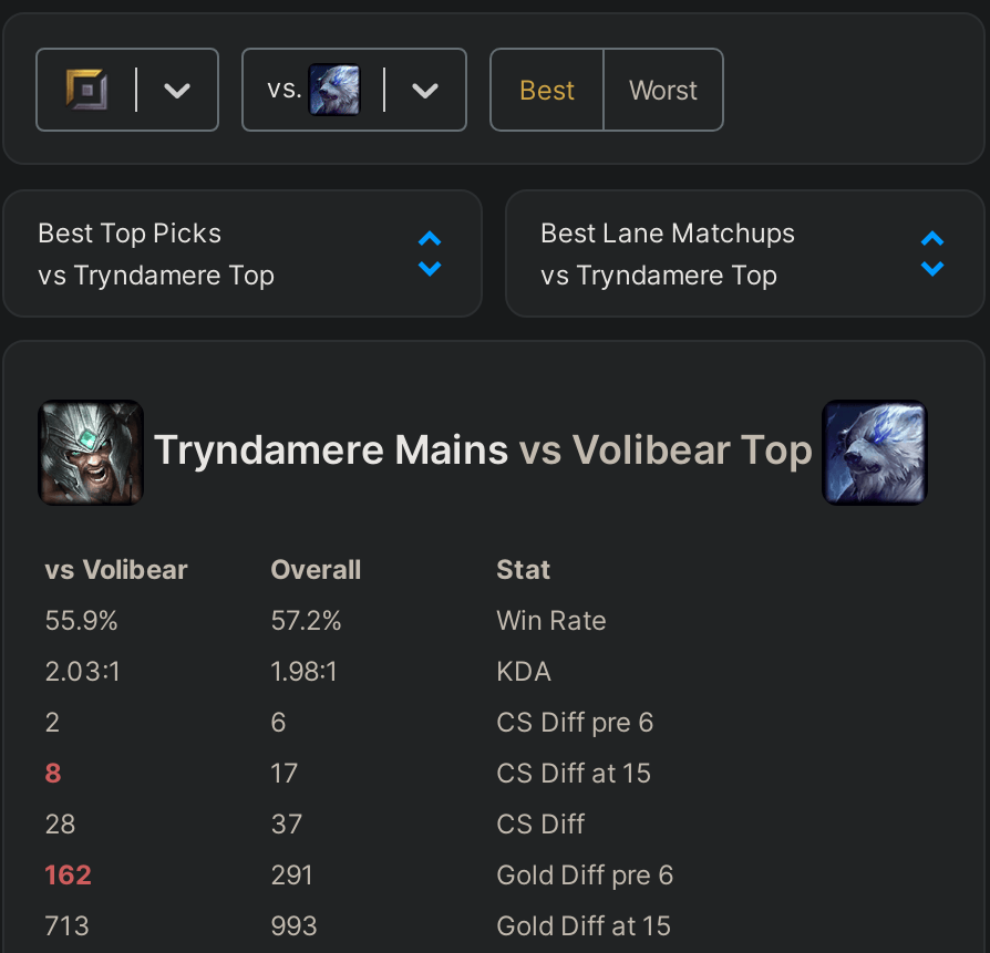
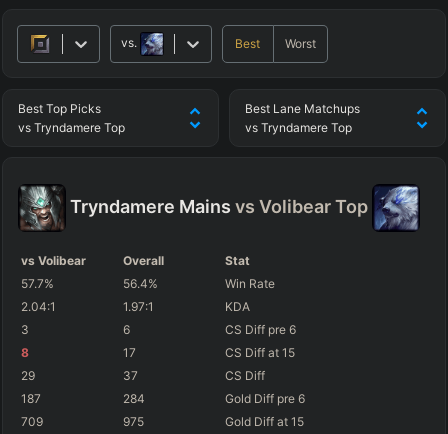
[44,604,120,638] 55.9% -> [21,276,54,291] 57.7%
[270,604,343,638] 57.2% -> [123,276,158,291] 56.4%
[44,655,122,688] 2.03:1 -> [21,299,56,314] 2.04:1
[270,655,339,688] 1.98:1 -> [123,299,154,314] 1.97:1
[44,706,60,739] 2 -> [21,322,29,337] 3
[44,808,75,841] 28 -> [21,368,35,383] 29
[44,859,93,892] 162 -> [21,391,41,406] 187
[270,859,314,892] 291 -> [123,391,145,406] 284
[44,910,91,943] 713 -> [21,414,43,429] 709
[270,910,319,943] 993 -> [123,414,144,429] 975

